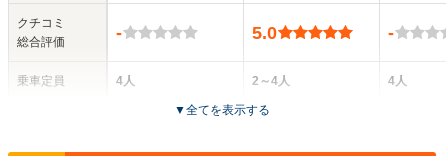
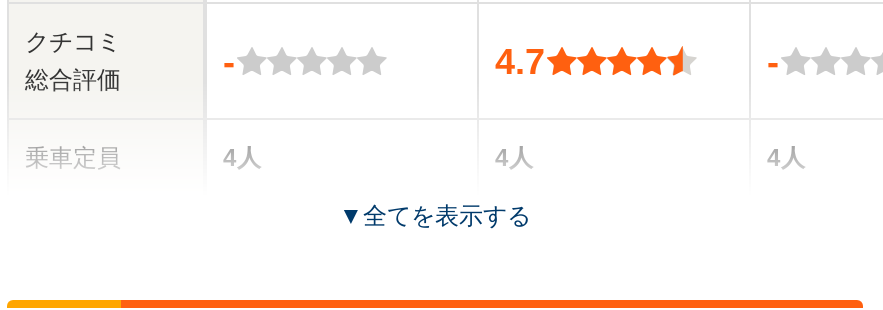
[252,23,277,43] 5.0 -> [495,41,545,81] 4.7
[252,74,290,88] 2～4人 -> [495,143,533,171] 4人

